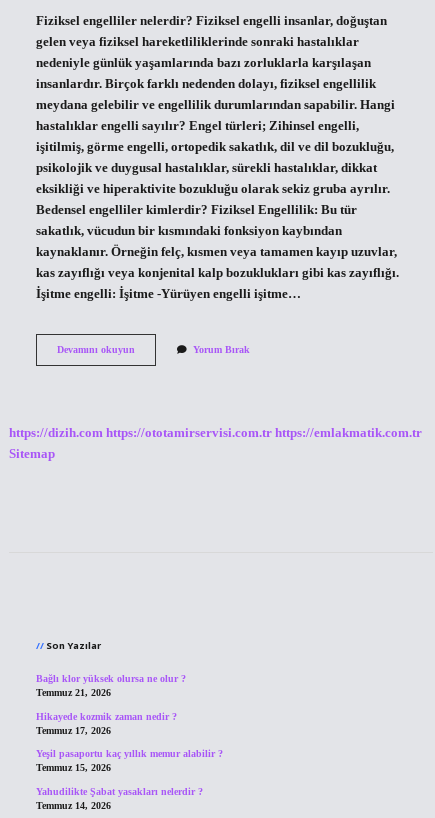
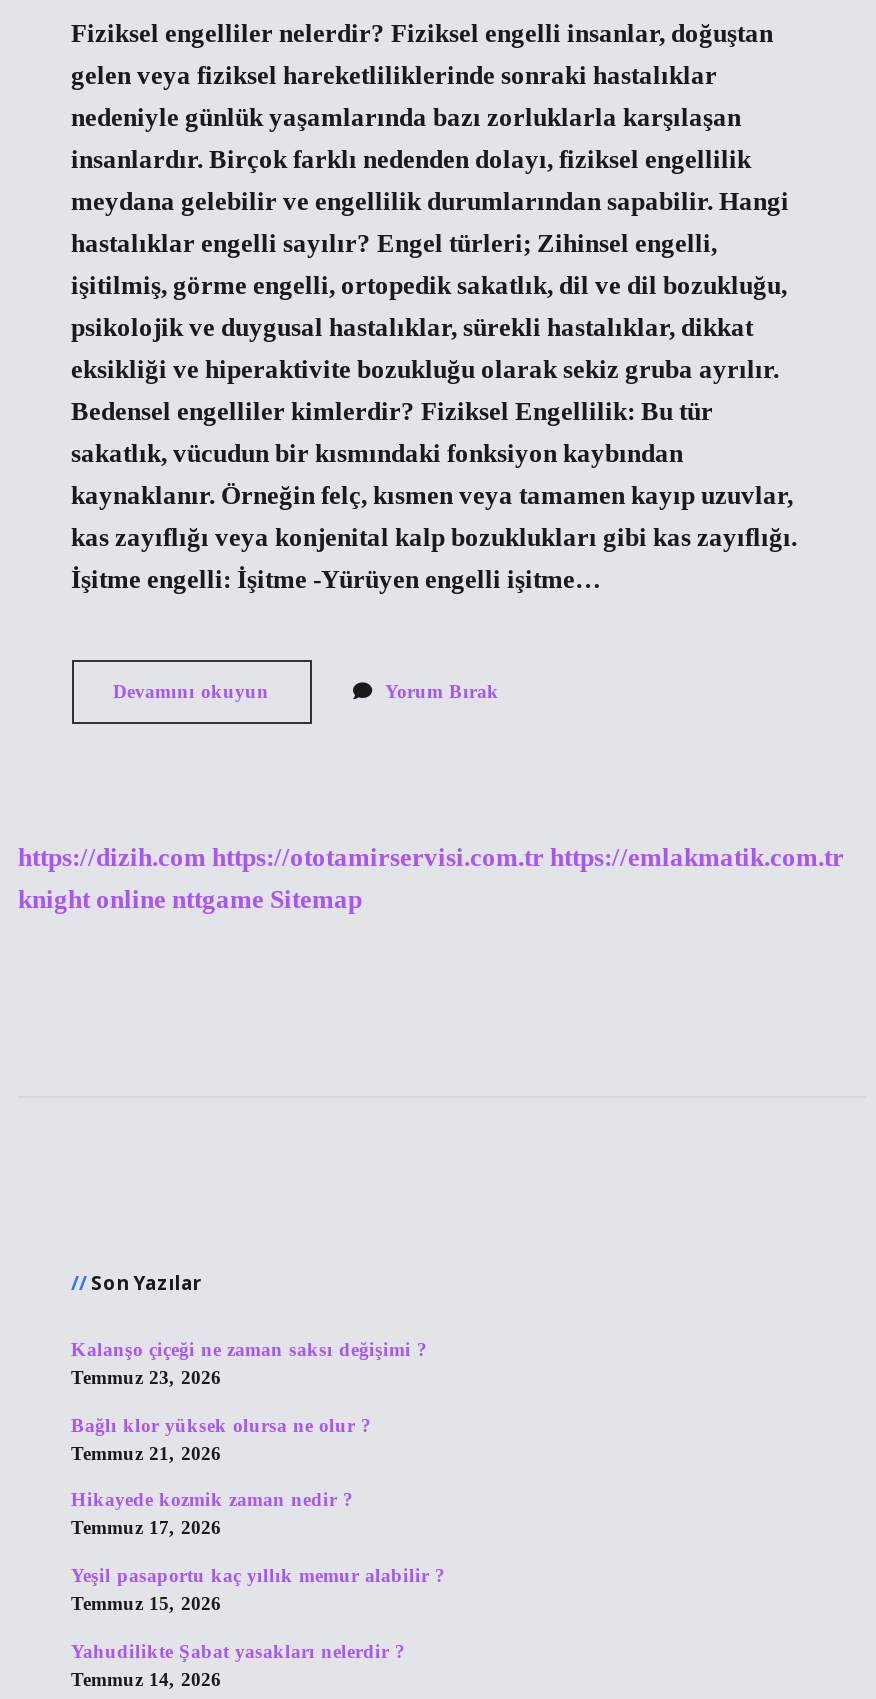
[9,447,55,461] Sitemap -> [18,887,362,915] knight online nttgame Sitemap
none -> [71,1339,427,1389] Kalanşo çiçeği ne zaman saksı değişimi ? | Temmuz 23, 2026

